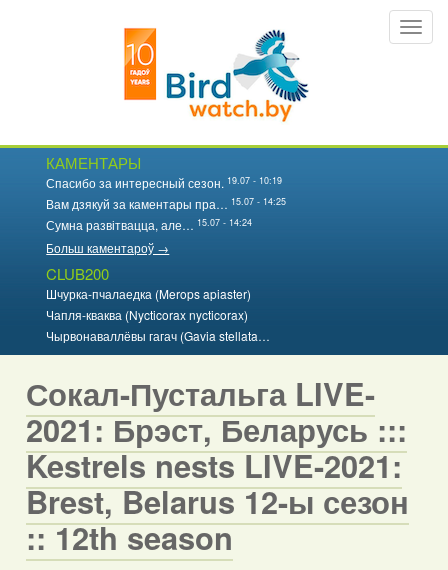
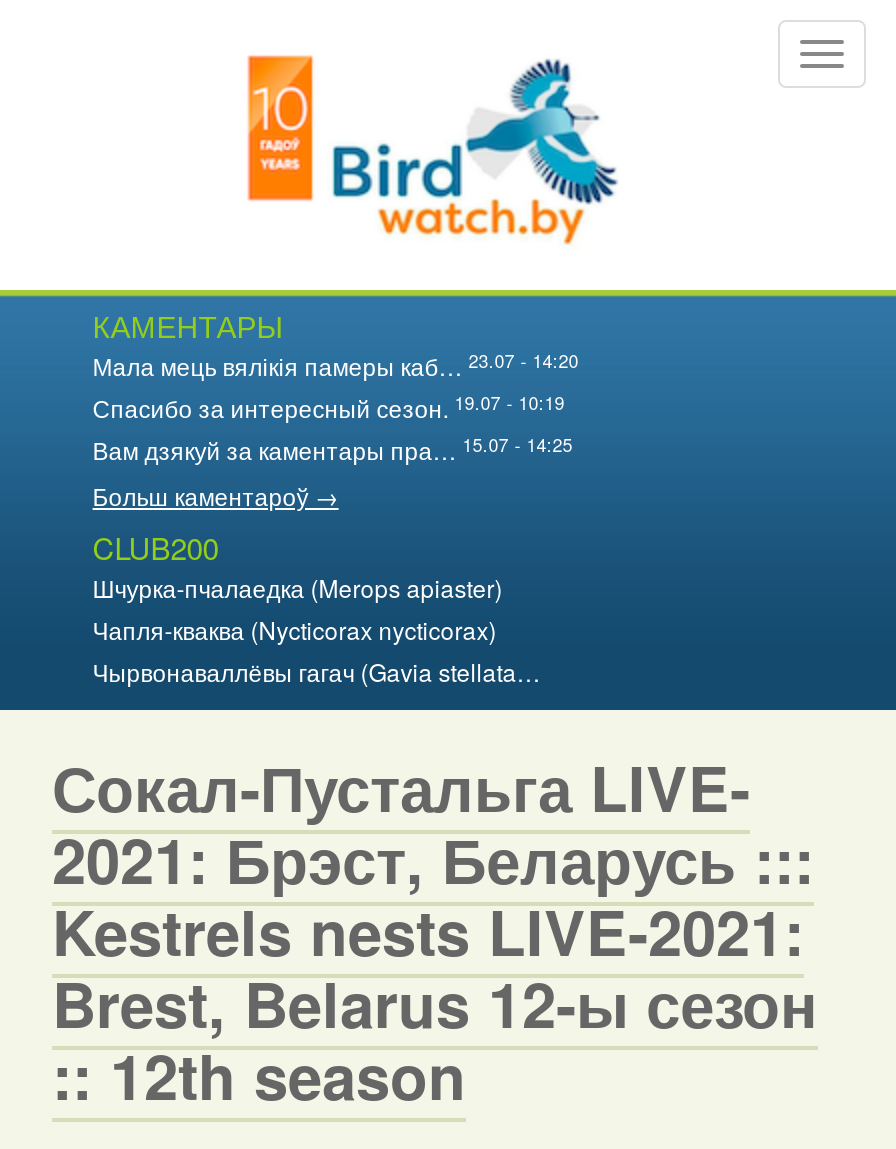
none -> [93,347,579,382] Мала мець вялікія памеры каб… 23.07 - 14:20
moved [46,173,286,212] -> [93,389,573,466]: Спасибо за интересный сезон. 19.07 - 10:19 | Вам дзякуй за каментары пра… 15.07 - 14:25
[46,215,252,233] Сумна развітвацца, але… 15.07 - 14:24 -> none

